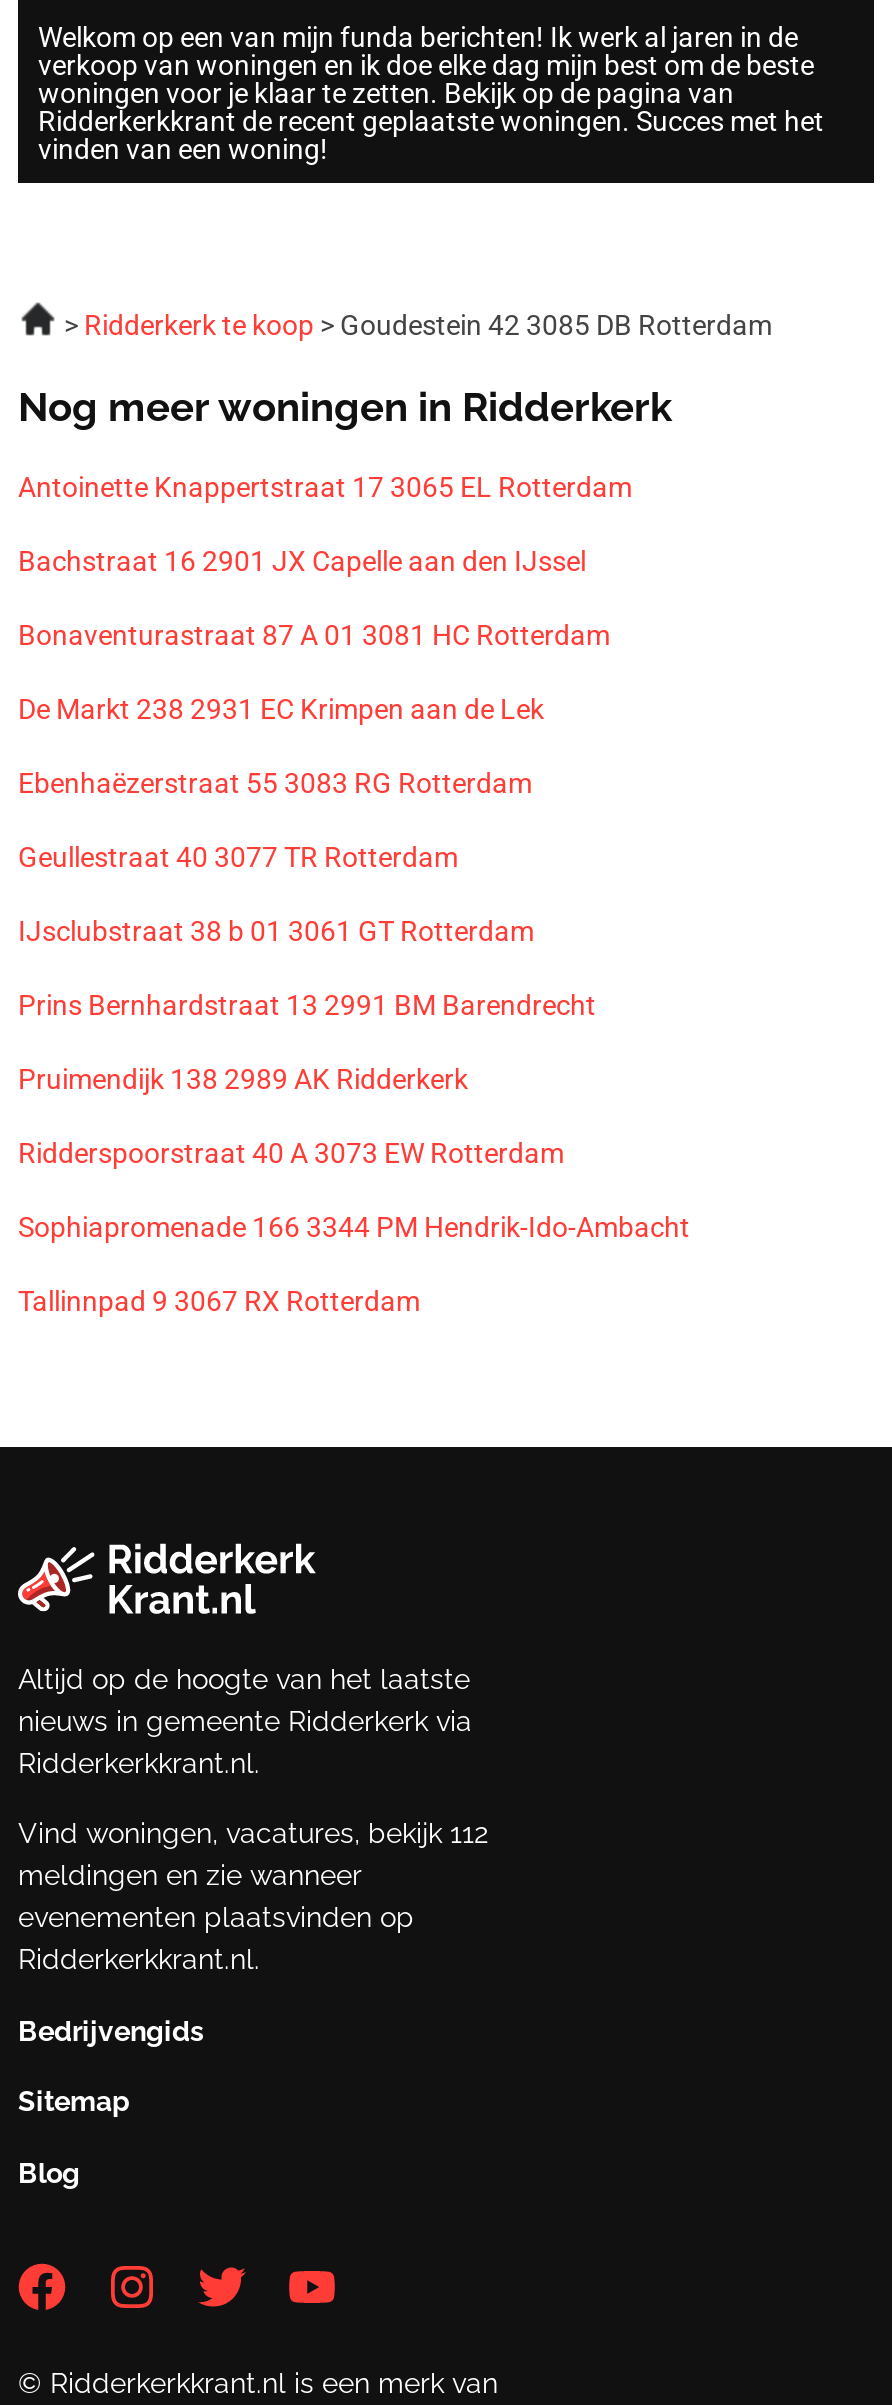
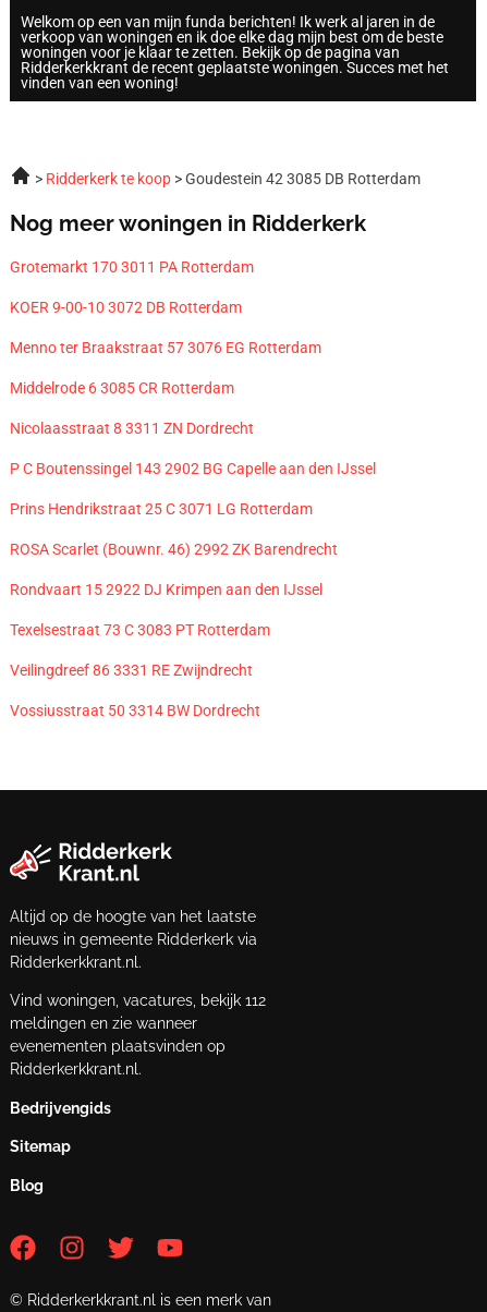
[18,472,632,504] Antoinette Knappertstraat 17 3065 EL Rotterdam -> [10,259,254,276] Grotemarkt 170 3011 PA Rotterdam
[18,546,586,578] Bachstraat 16 2901 JX Capelle aan den IJssel -> [10,299,242,316] KOER 9-00-10 3072 DB Rotterdam
[18,620,610,652] Bonaventurastraat 87 A 01 3081 HC Rotterdam -> [10,339,321,357] Menno ter Braakstraat 57 3076 EG Rotterdam
[18,694,544,726] De Markt 238 2931 EC Krimpen aan de Lek -> [10,380,234,397] Middelrode 6 3085 CR Rotterdam
[18,768,532,800] Ebenhaëzerstraat 55 3083 RG Rotterdam -> [10,420,254,437] Nicolaasstraat 8 3311 ZN Dordrecht
[18,842,458,874] Geullestraat 40 3077 TR Rotterdam -> [10,460,376,478] P C Boutenssingel 143 2902 BG Capelle aan den IJssel
[18,916,534,948] IJsclubstraat 38 b 01 3061 GT Rotterdam -> [10,500,313,518] Prins Hendrikstraat 25 C 3071 LG Rotterdam
[18,990,596,1022] Prins Bernhardstraat 13 2991 BM Barendrecht -> [10,541,338,558] ROSA Scarlet (Bouwnr. 46) 2992 ZK Barendrecht
[18,1064,468,1096] Pruimendijk 138 2989 AK Ridderkerk -> [10,581,322,599] Rondvaart 15 2922 DJ Krimpen aan den IJssel
[18,1138,564,1170] Ridderspoorstraat 40 A 3073 EW Rotterdam -> [10,621,270,639] Texelsestraat 73 C 3083 PT Rotterdam
[18,1212,690,1244] Sophiapromenade 166 3344 PM Hendrik-Ido-Ambacht -> [10,662,253,679] Veilingdreef 86 3331 RE Zwijndrecht
[18,1286,420,1318] Tallinnpad 9 3067 RX Rotterdam -> [10,702,260,720] Vossiusstraat 50 3314 BW Dordrecht

